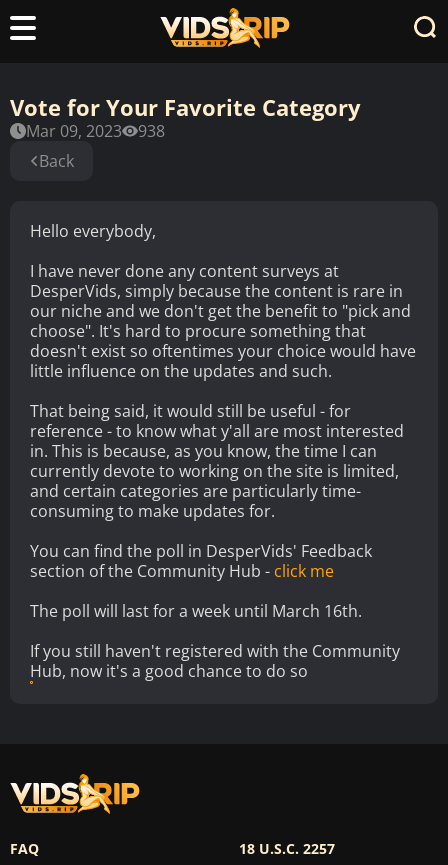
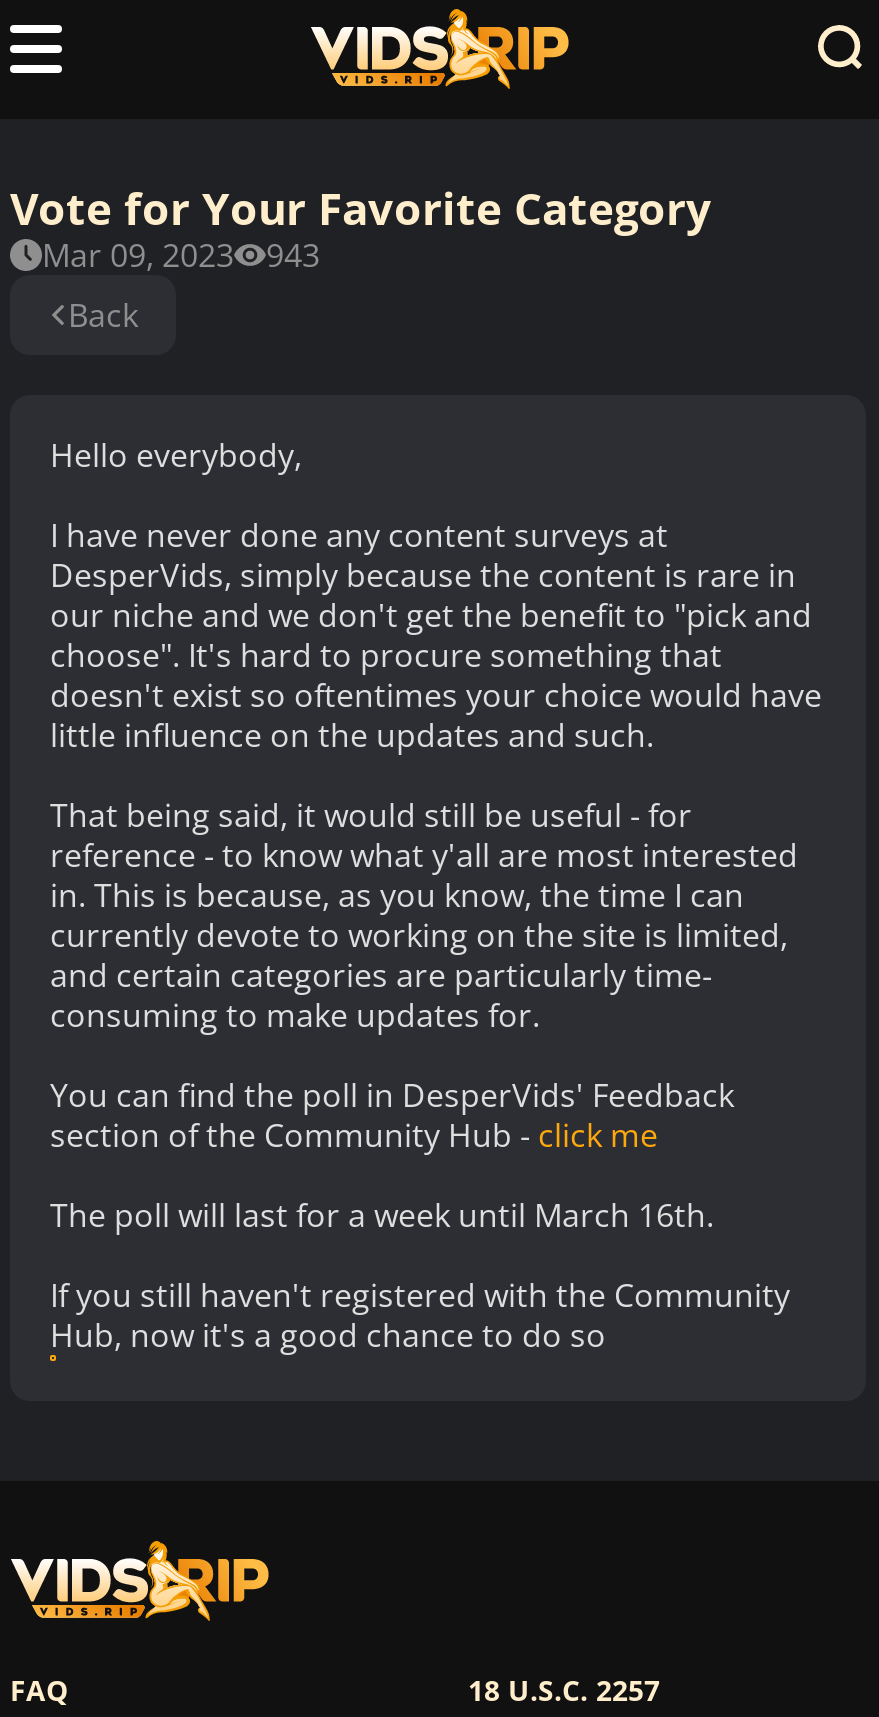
[26,120,165,142] Mar 09, 2023 938 -> [42,233,320,277] Mar 09, 2023 943

